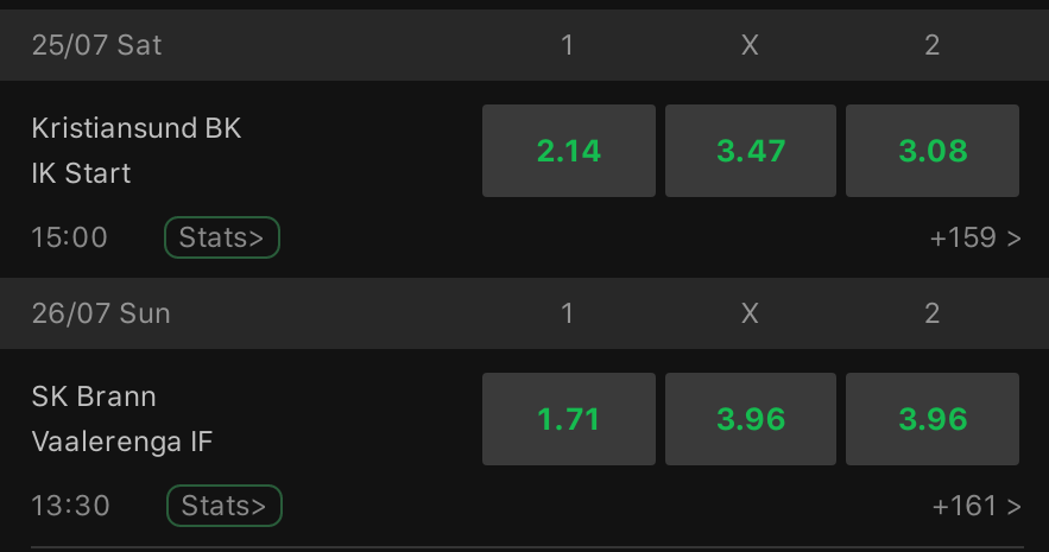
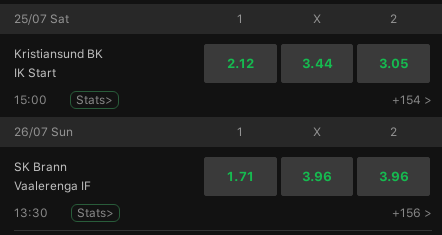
[536,133,602,169] 2.14 -> [227,56,254,71] 2.12
[715,133,787,169] 3.47 -> [302,56,333,71] 3.44
[897,133,969,169] 3.08 -> [379,56,409,71] 3.05
[929,221,1024,254] +159 > -> [392,93,432,107] +154 >
[931,489,1024,522] +161 > -> [392,206,432,220] +156 >

